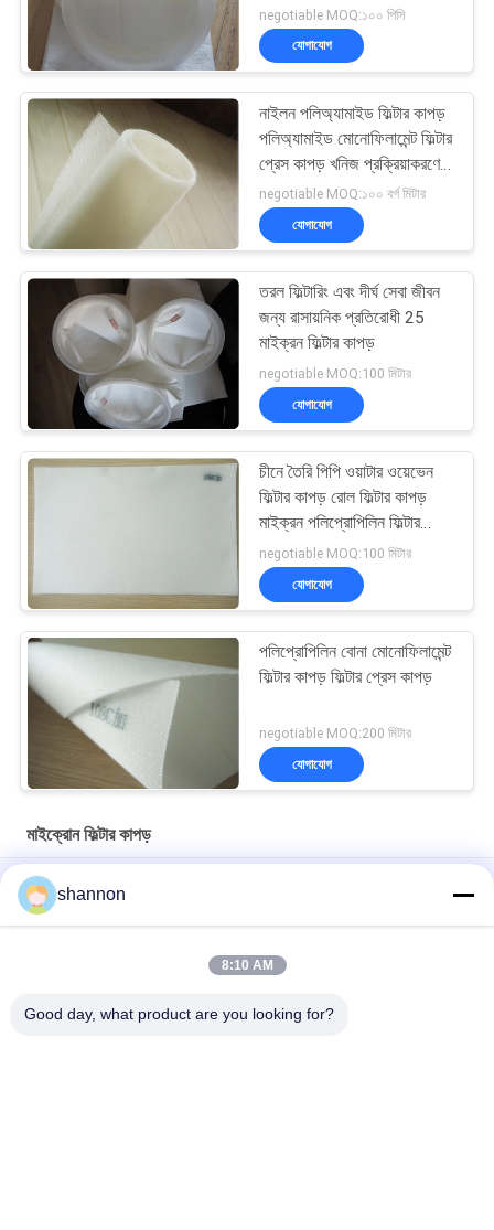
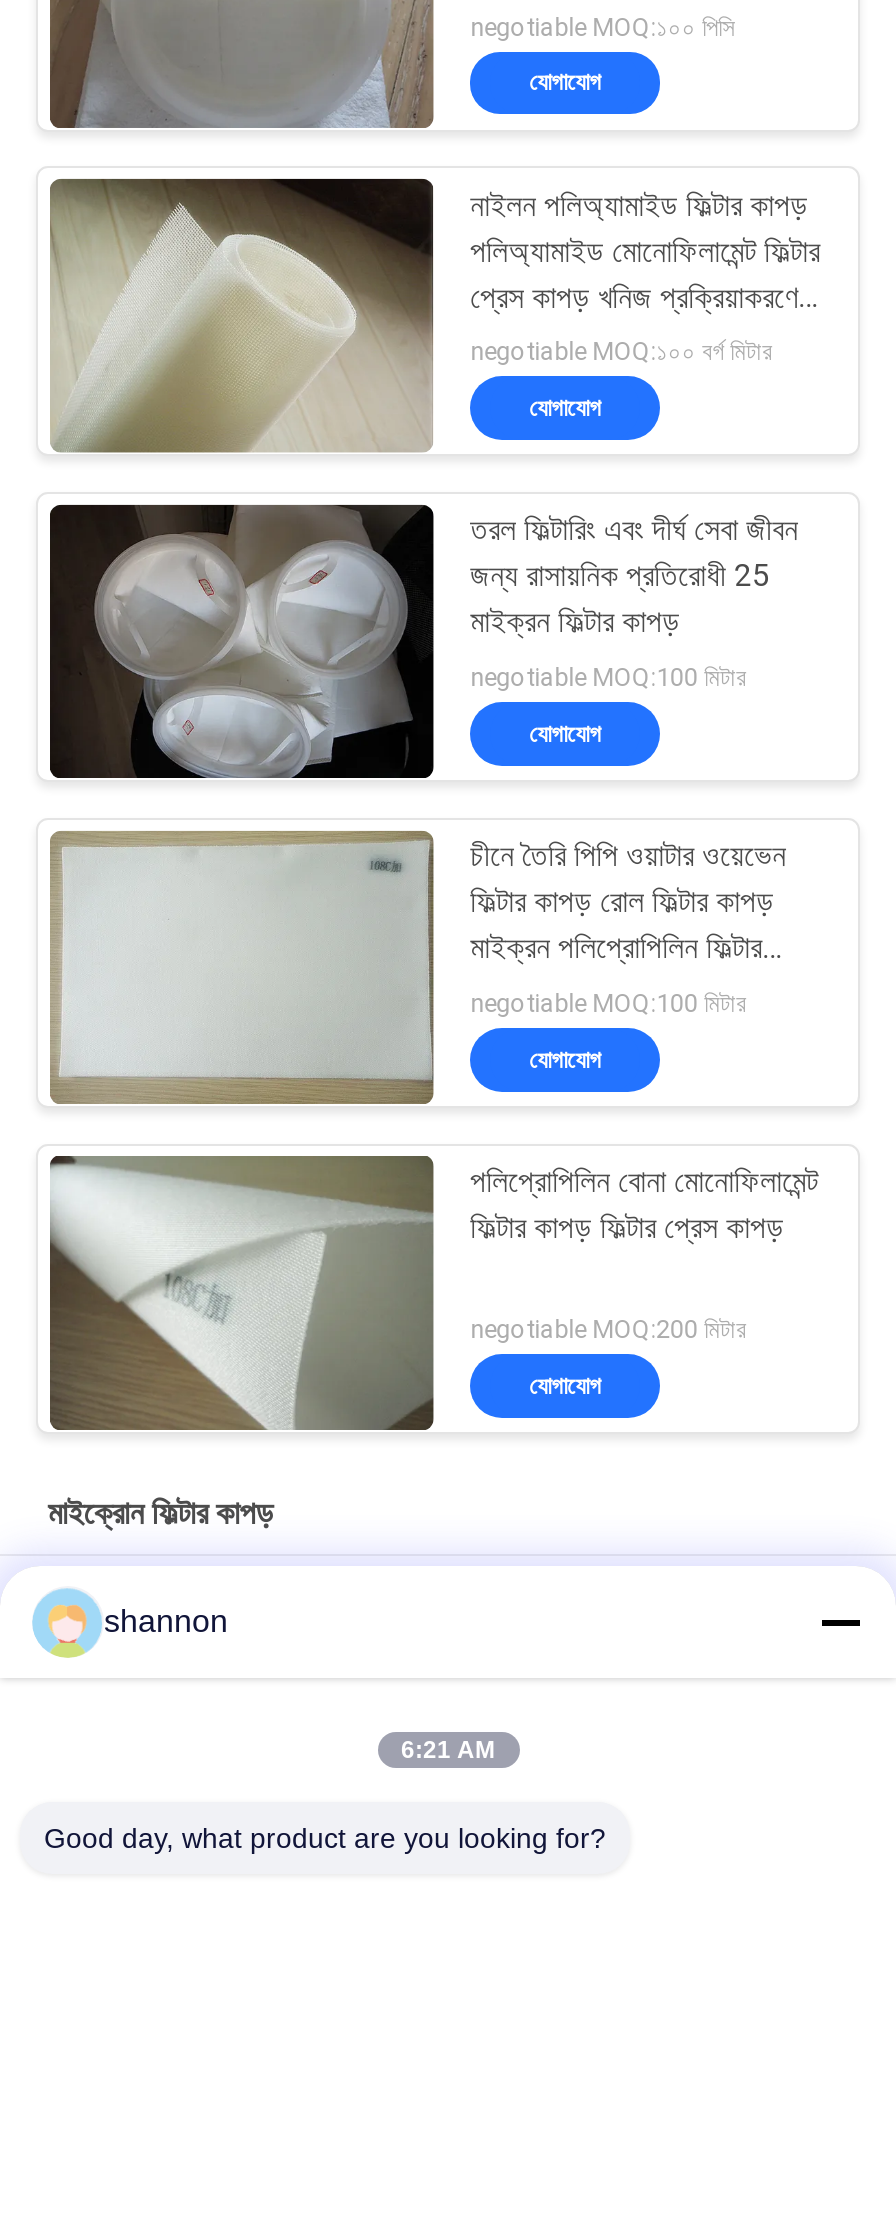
[221,958,273,973] 8:10 AM -> [401,1736,495,1764] 6:21 AM

